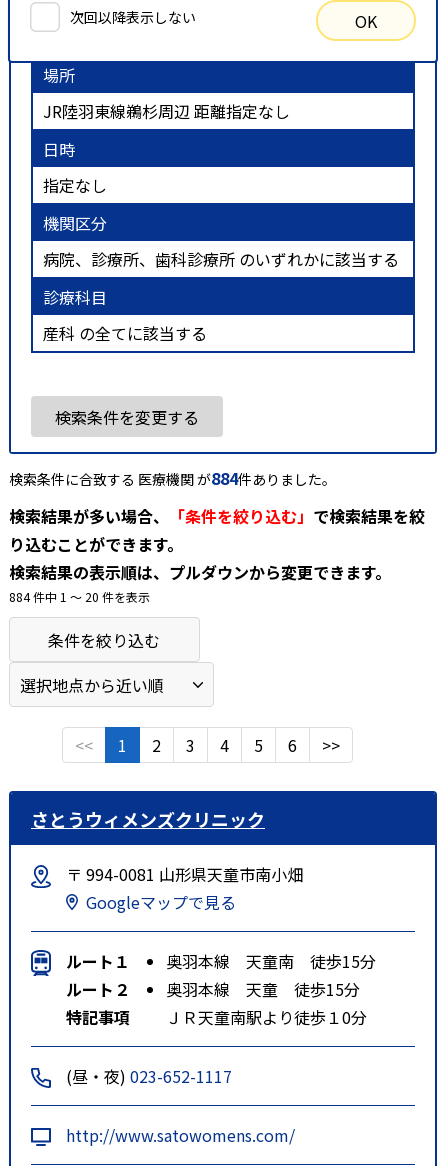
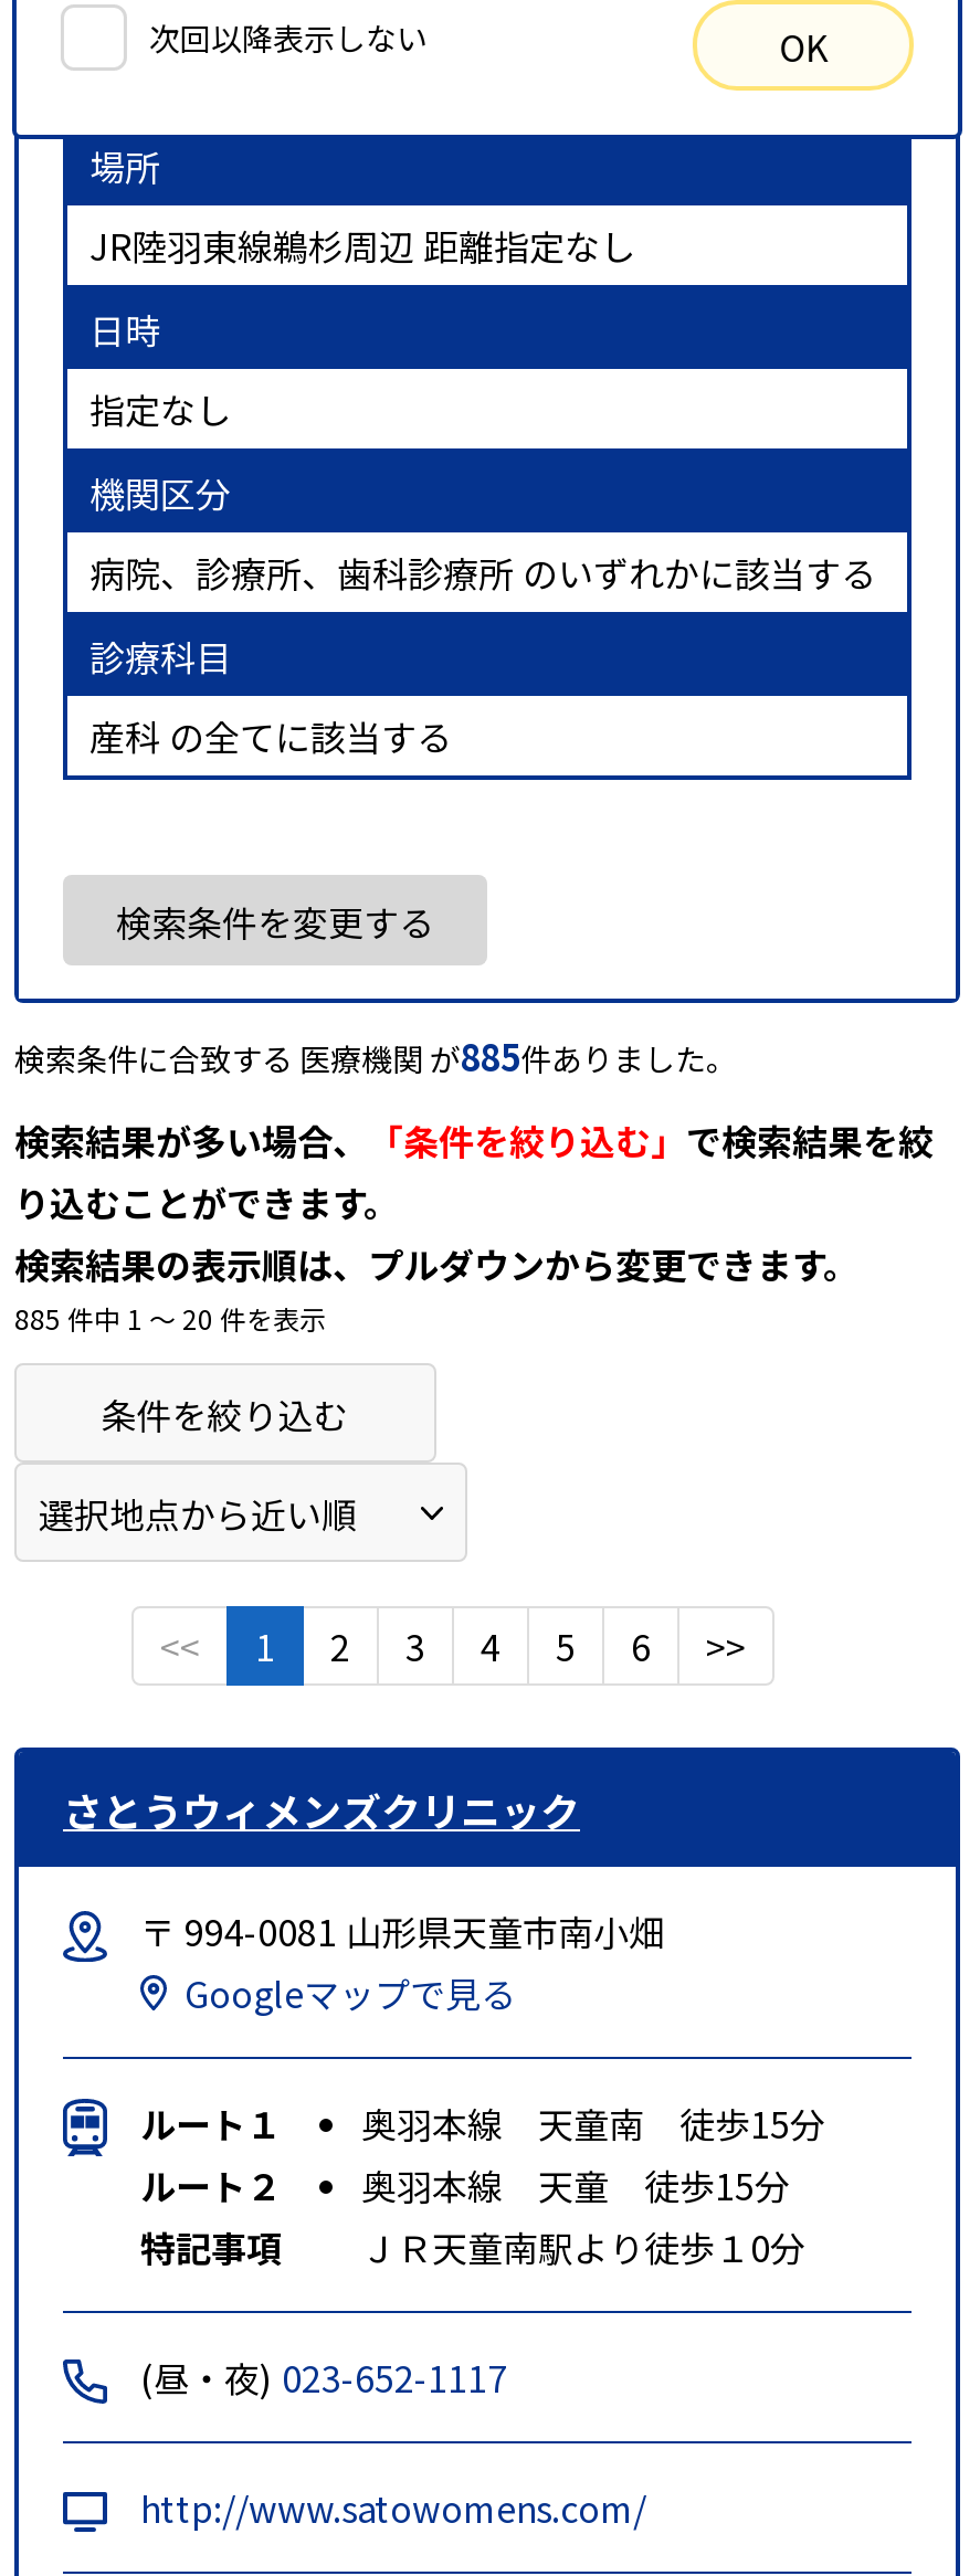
[9,466,336,490] 検索条件に合致する 医療機関 が884件ありました。 -> [14,1029,737,1082] 検索条件に合致する 医療機関 が885件ありました。
[9,588,150,605] 884 件中 1 〜 20 件を表示 -> [14,1298,326,1336] 885 件中 1 〜 20 件を表示

